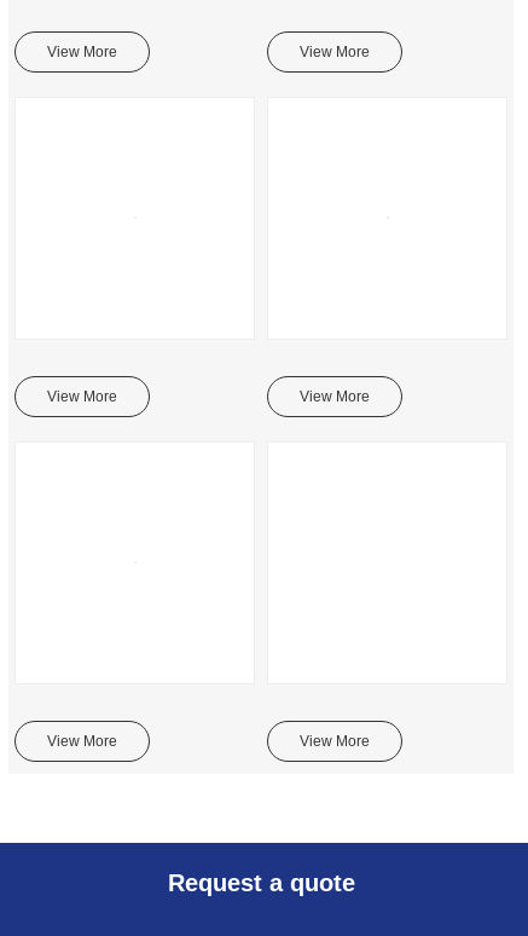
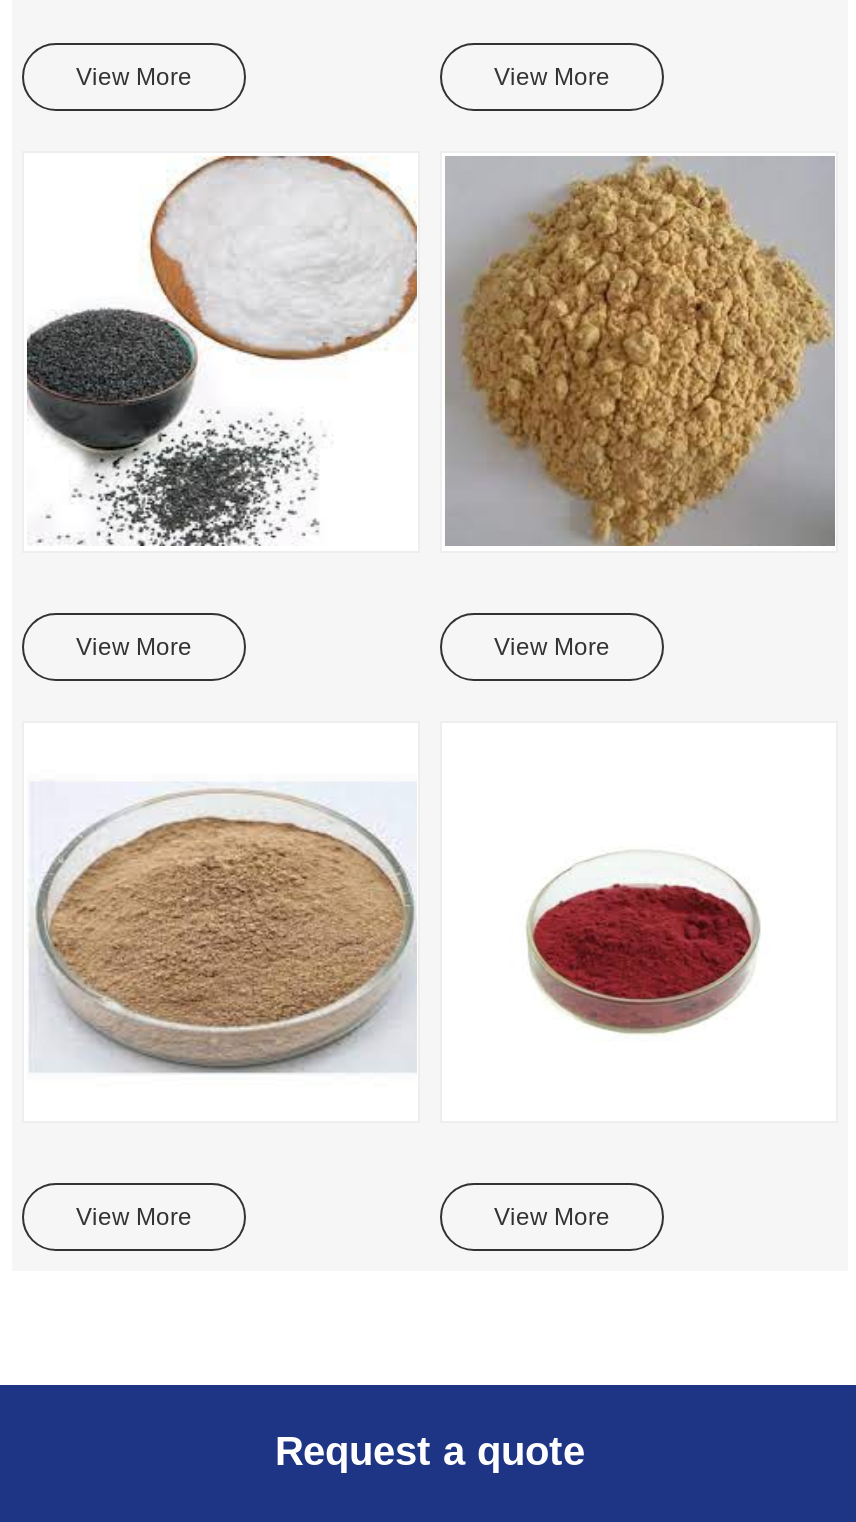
none -> [24,153,420,547] [image]
none -> [444,155,836,549] [image]
none -> [30,787,416,1075] [image]
none -> [526,859,762,1035] [image]

